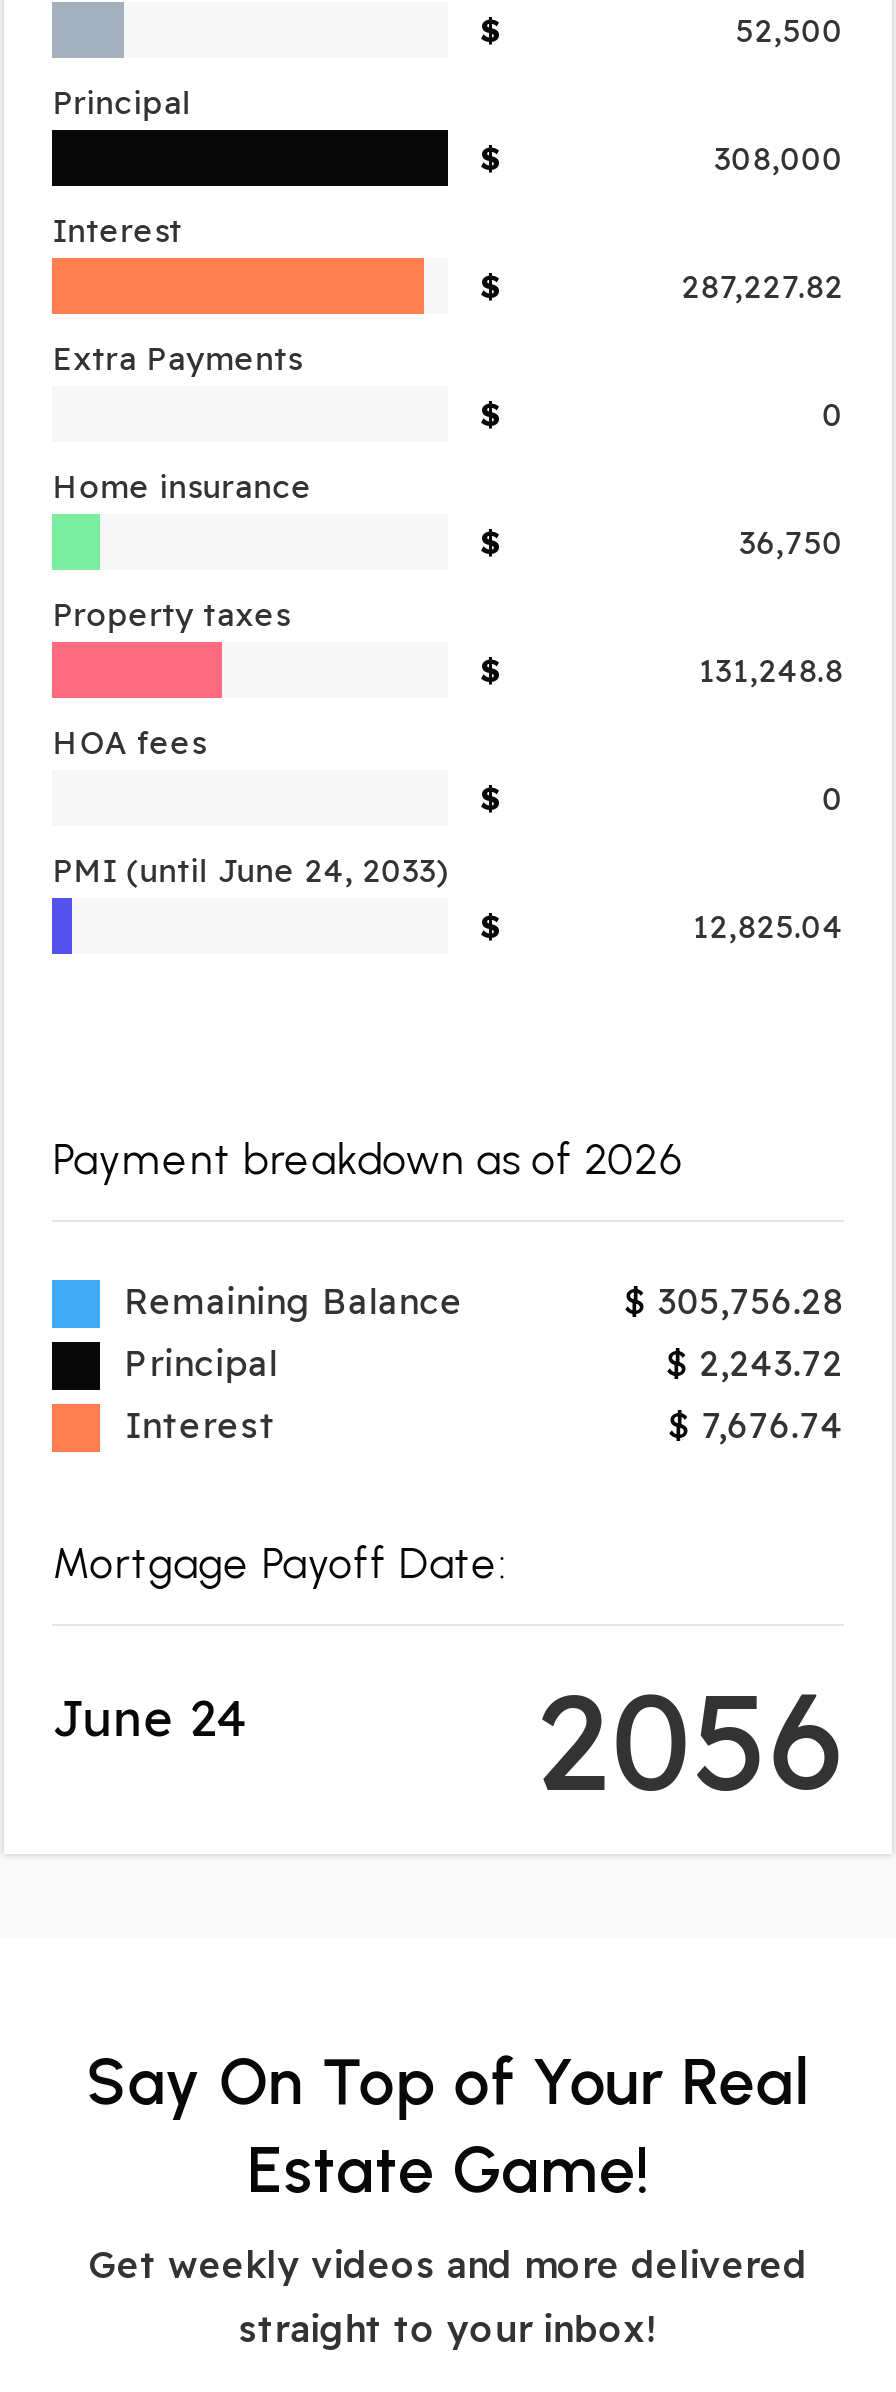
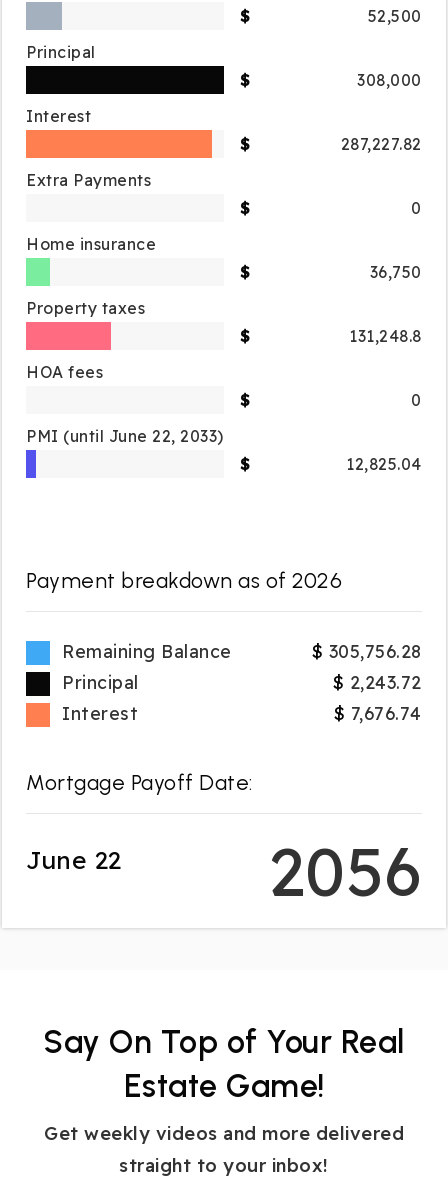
[52,850,449,890] PMI (until June 24, 2033) -> [26,426,224,446] PMI (until June 22, 2033)
[52,1686,249,1748] June 24 -> [26,844,122,875] June 22

